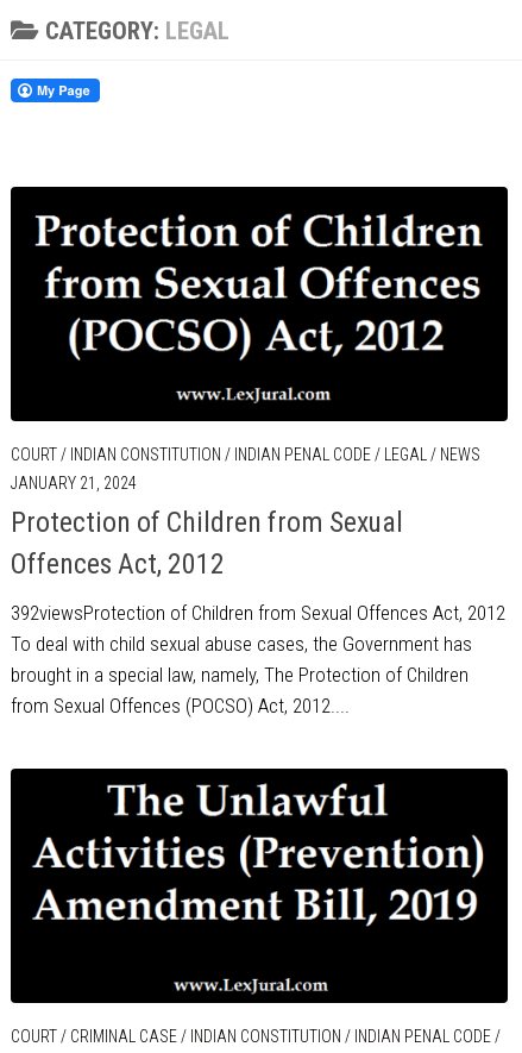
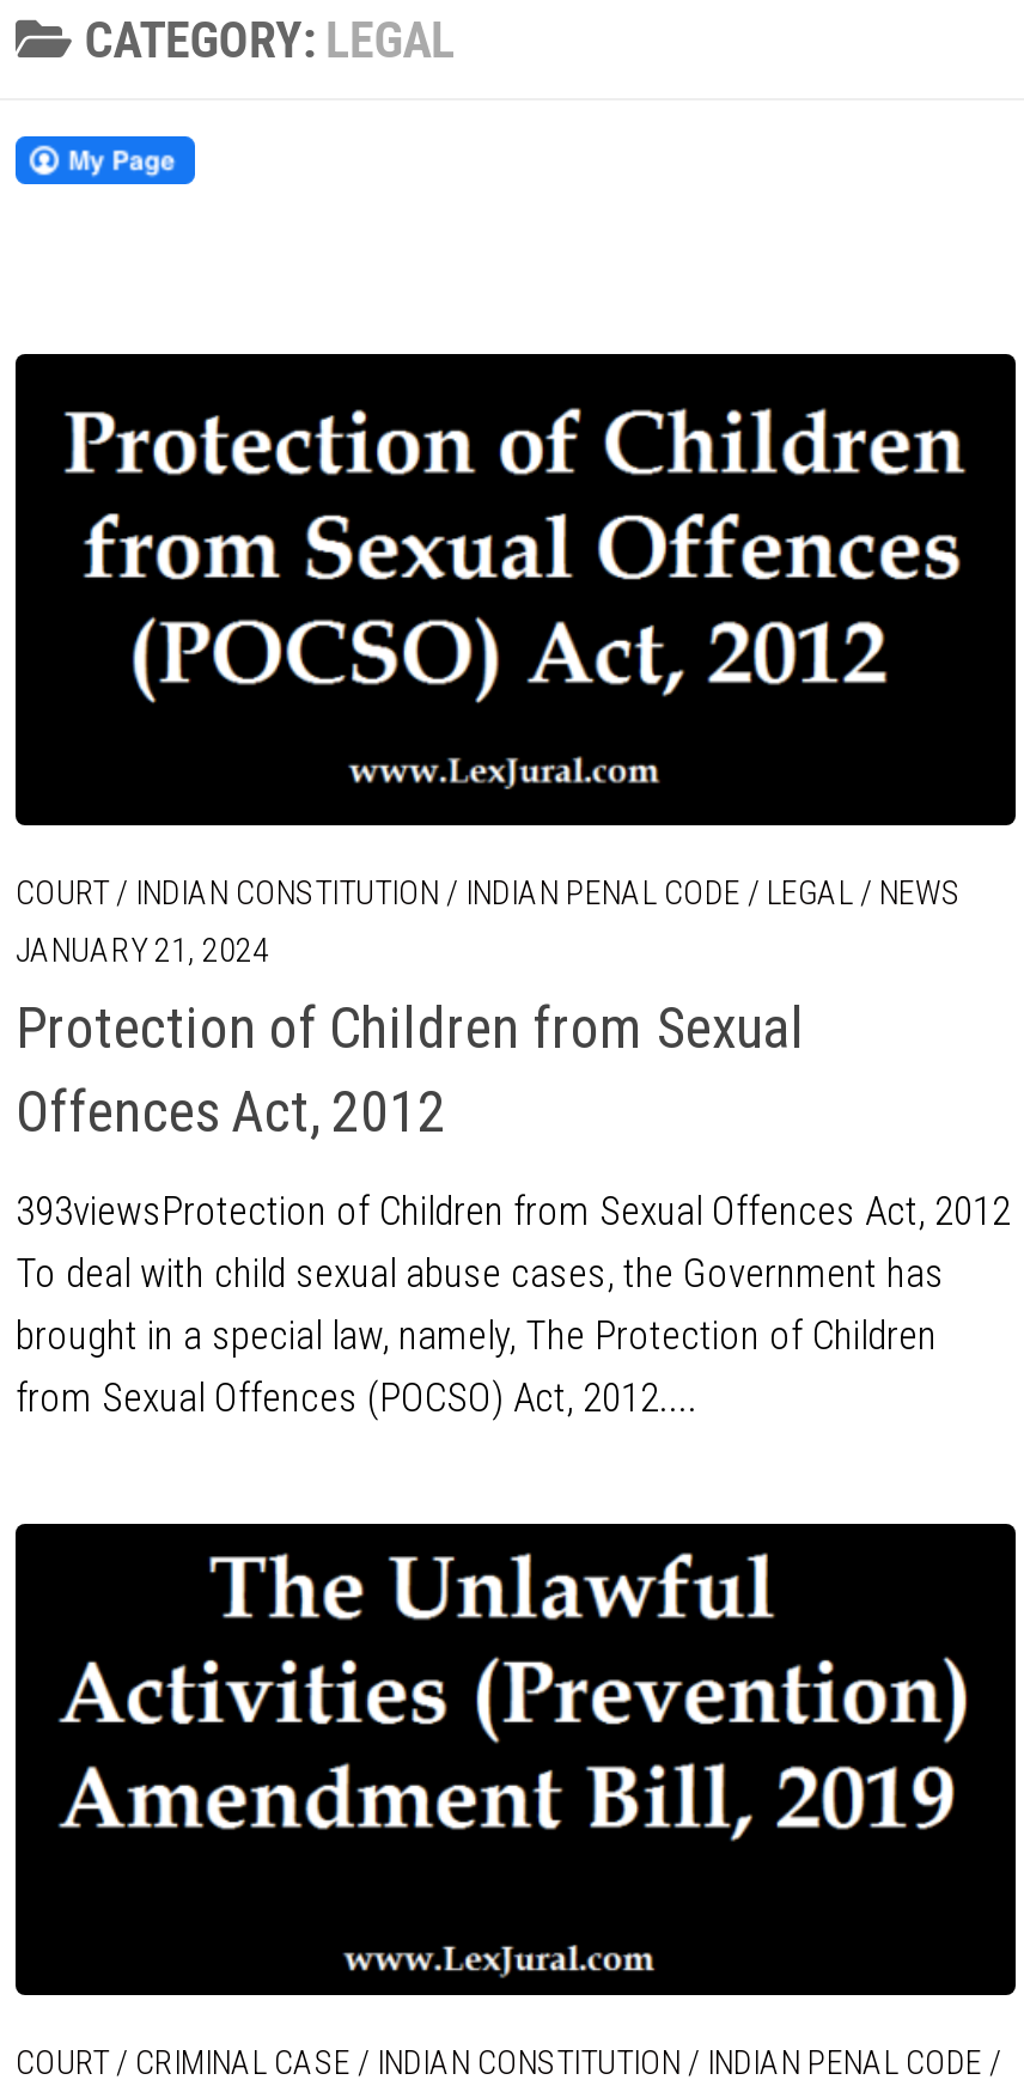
[11,601,505,625] 392viewsProtection of Children from Sexual Offences Act, 2012 -> [16,1187,1011,1235] 393viewsProtection of Children from Sexual Offences Act, 2012

